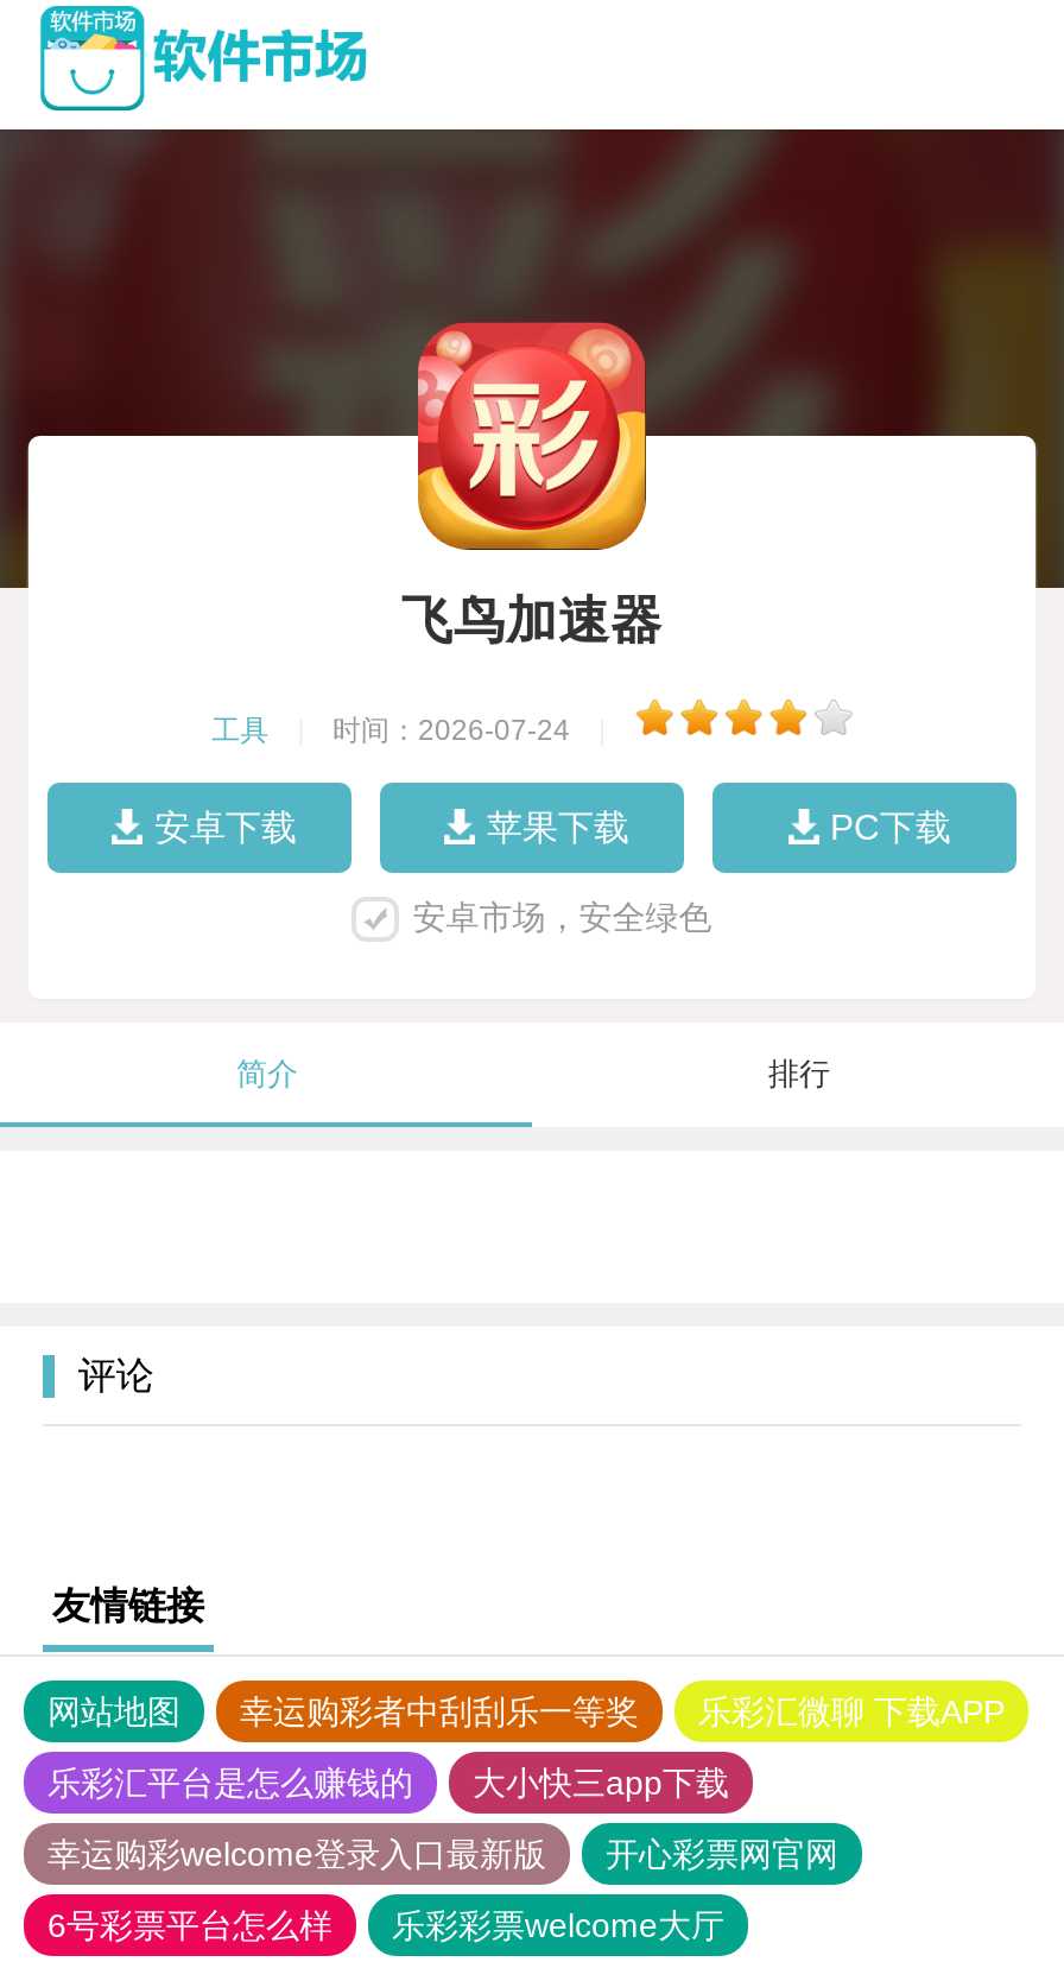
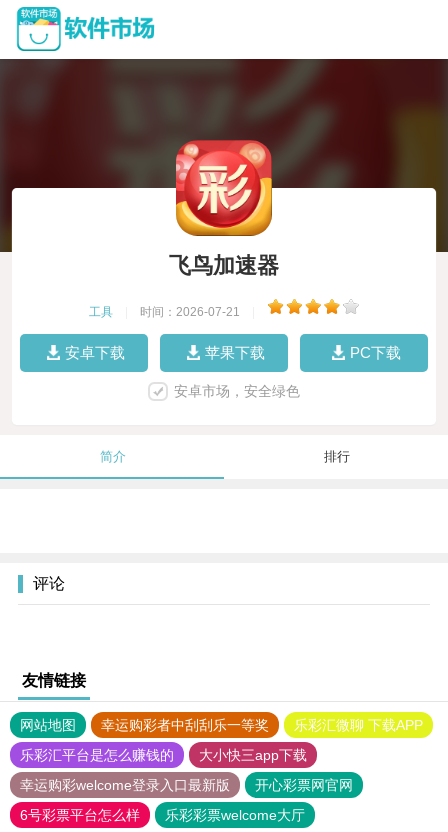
[332,714,570,747] 时间：2026-07-24 -> [140,305,240,319] 时间：2026-07-21

